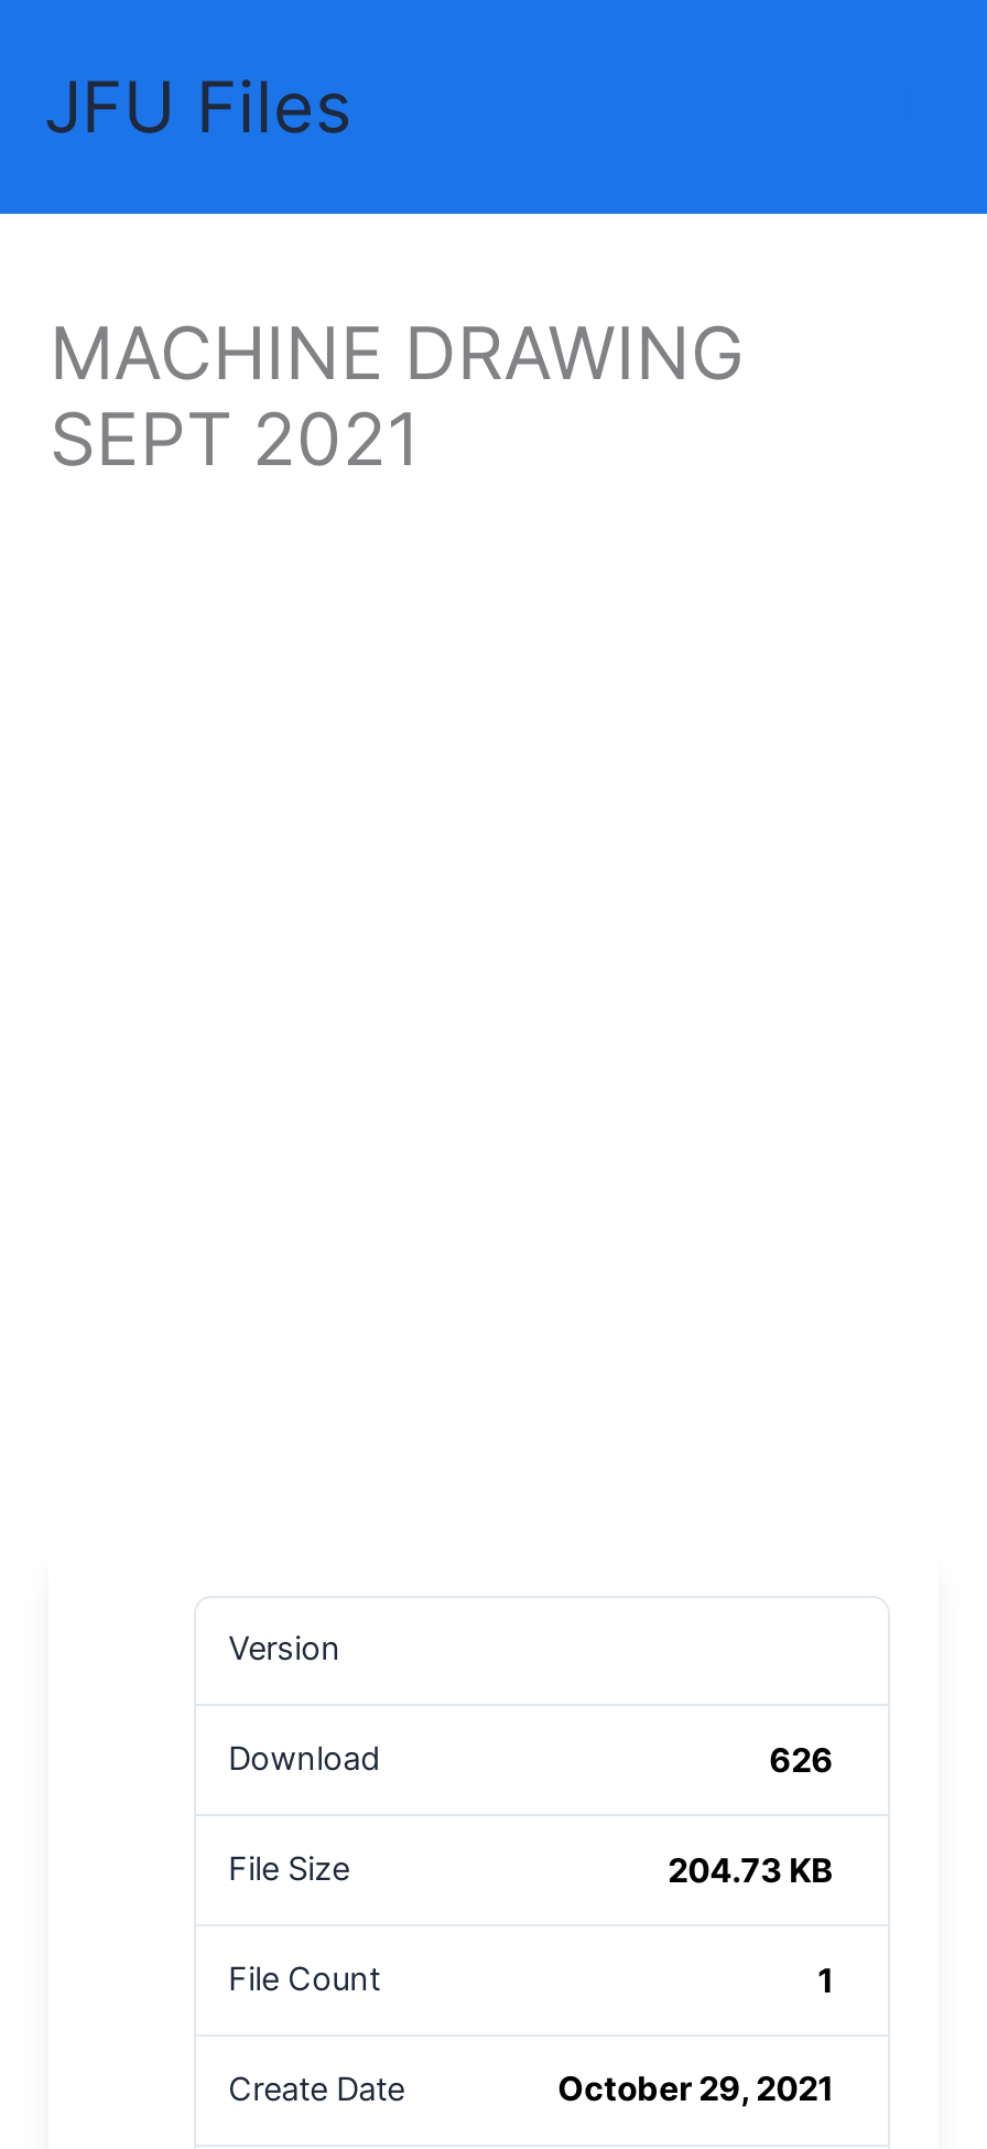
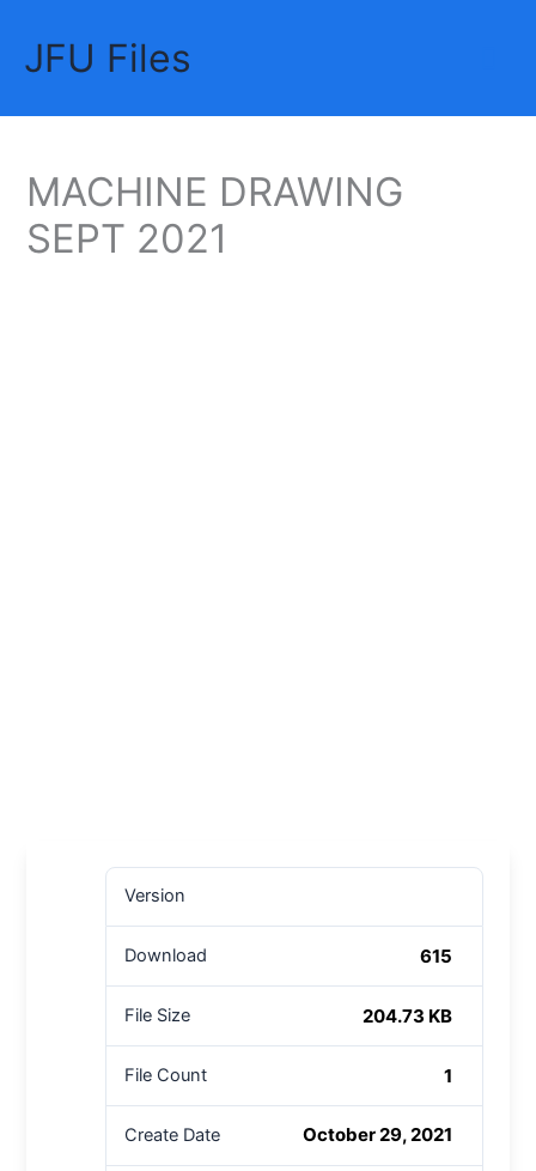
[769,1739,833,1780] 626 -> [420,944,452,967] 615

